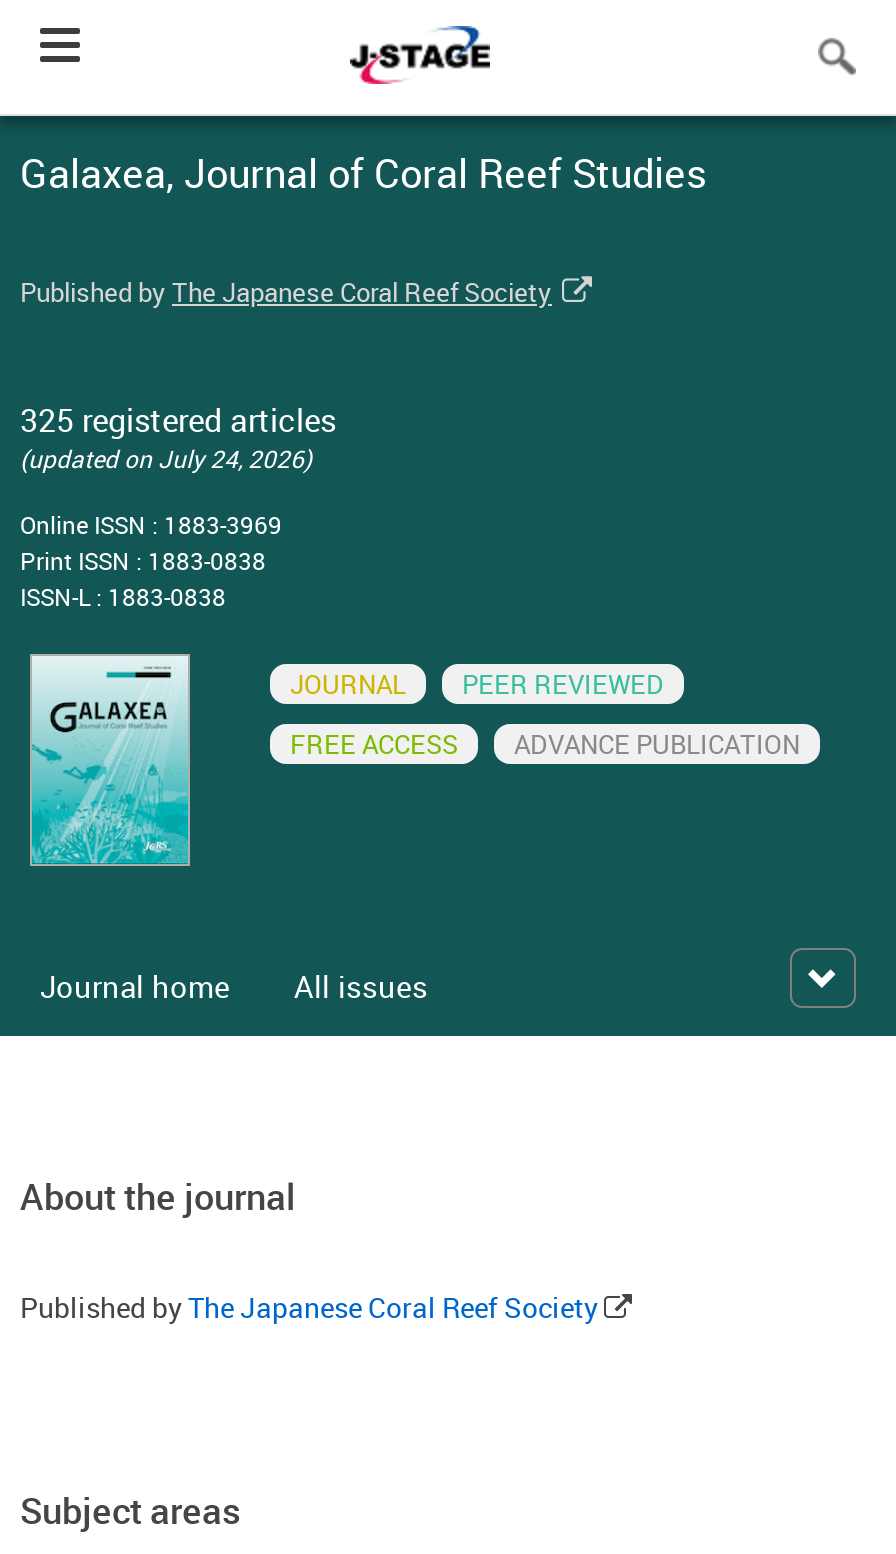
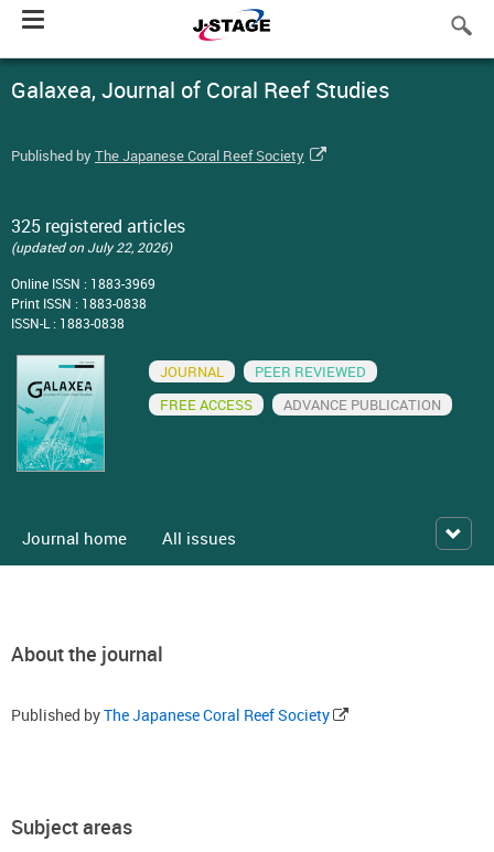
[20,442,312,474] (updated on July 24, 2026) -> [11,238,172,256] (updated on July 22, 2026)

